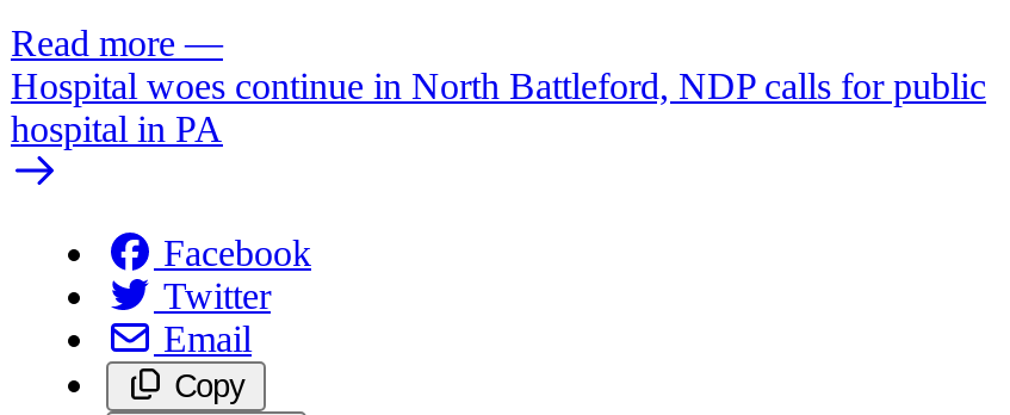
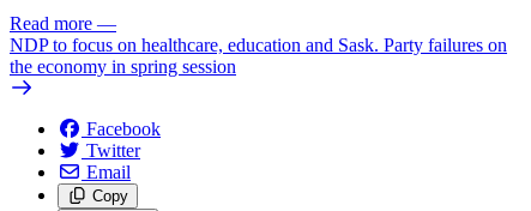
[11,65,986,148] Hospital woes continue in North Battleford, NDP calls for public | hospital in PA -> [10,35,507,77] NDP to focus on healthcare, education and Sask. Party failures on | the economy in spring session

